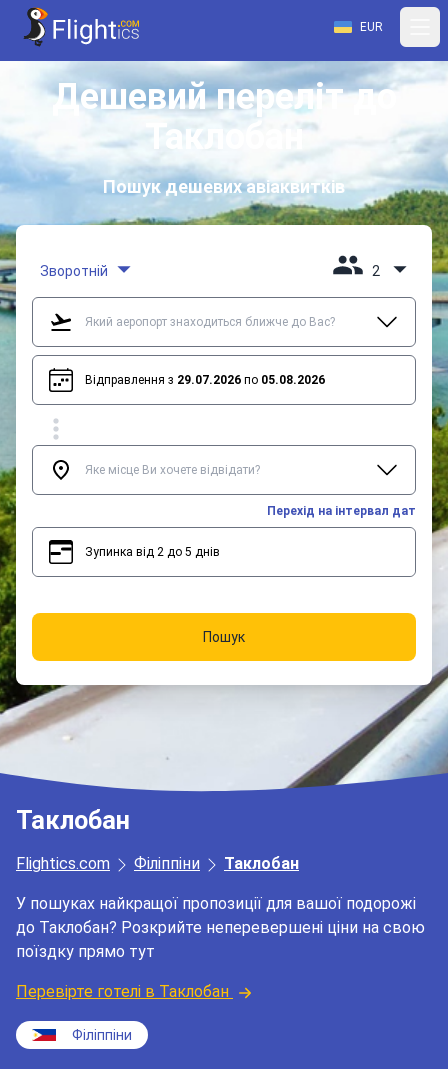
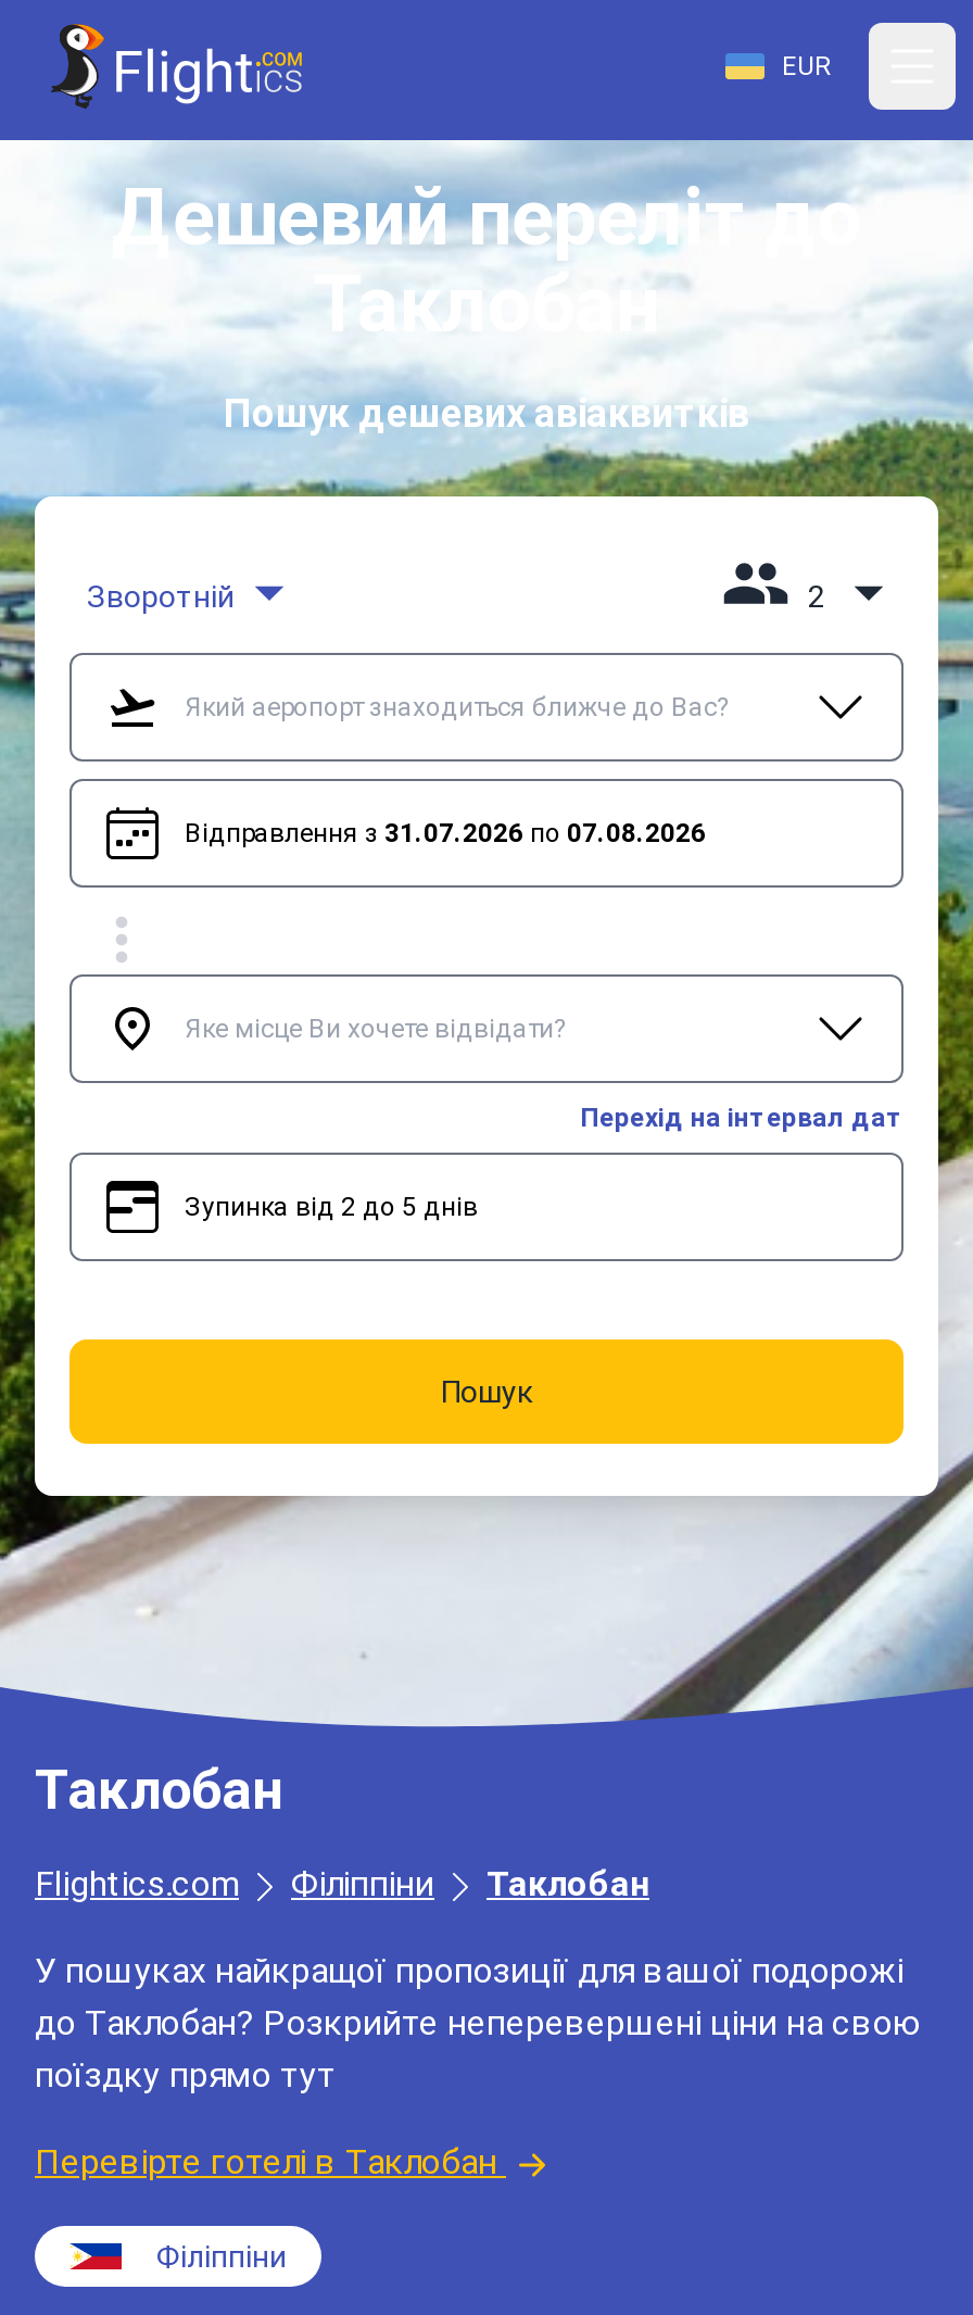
[85,373,325,387] Відправлення з 29.07.2026 по 05.08.2026 -> [185,818,706,848] Відправлення з 31.07.2026 по 07.08.2026

